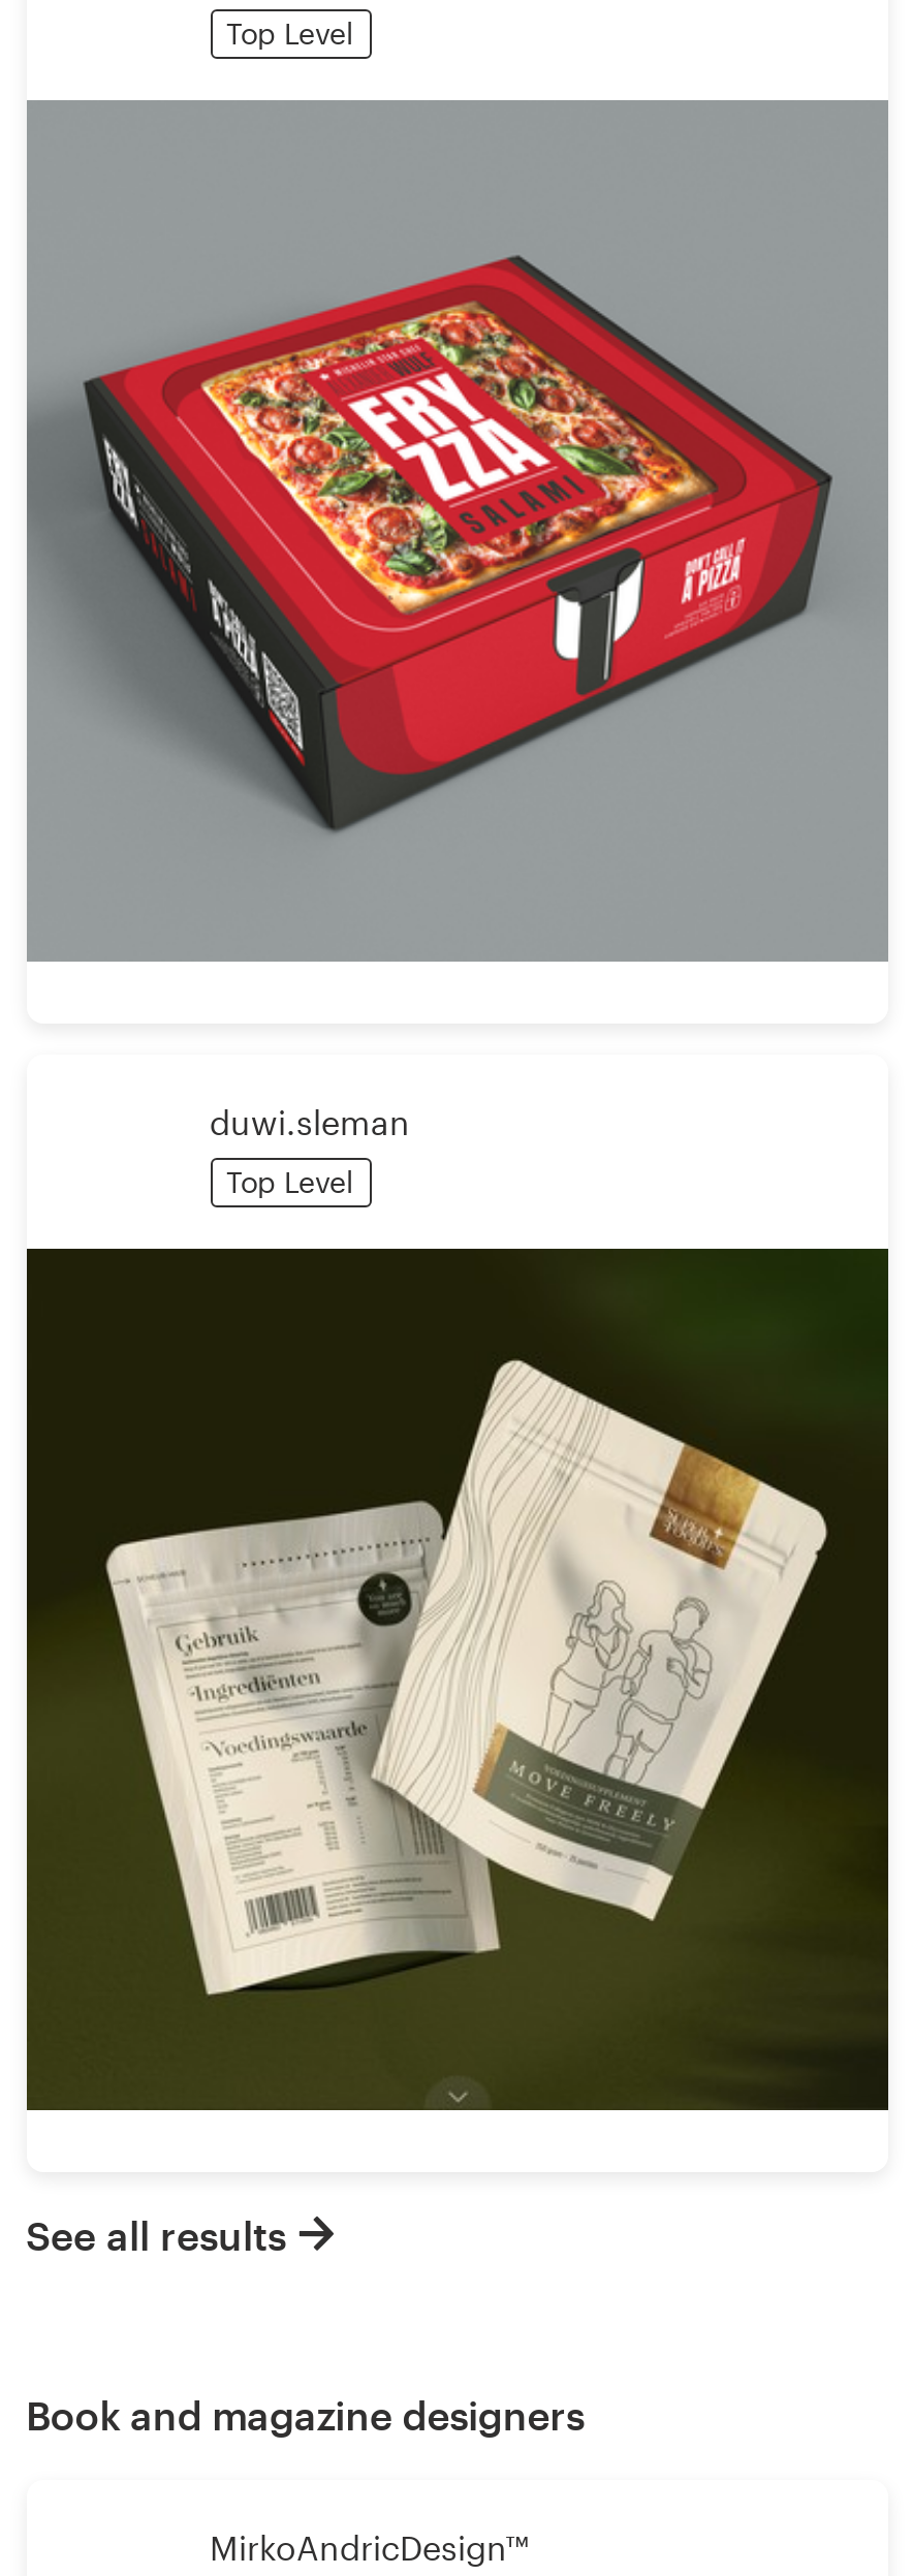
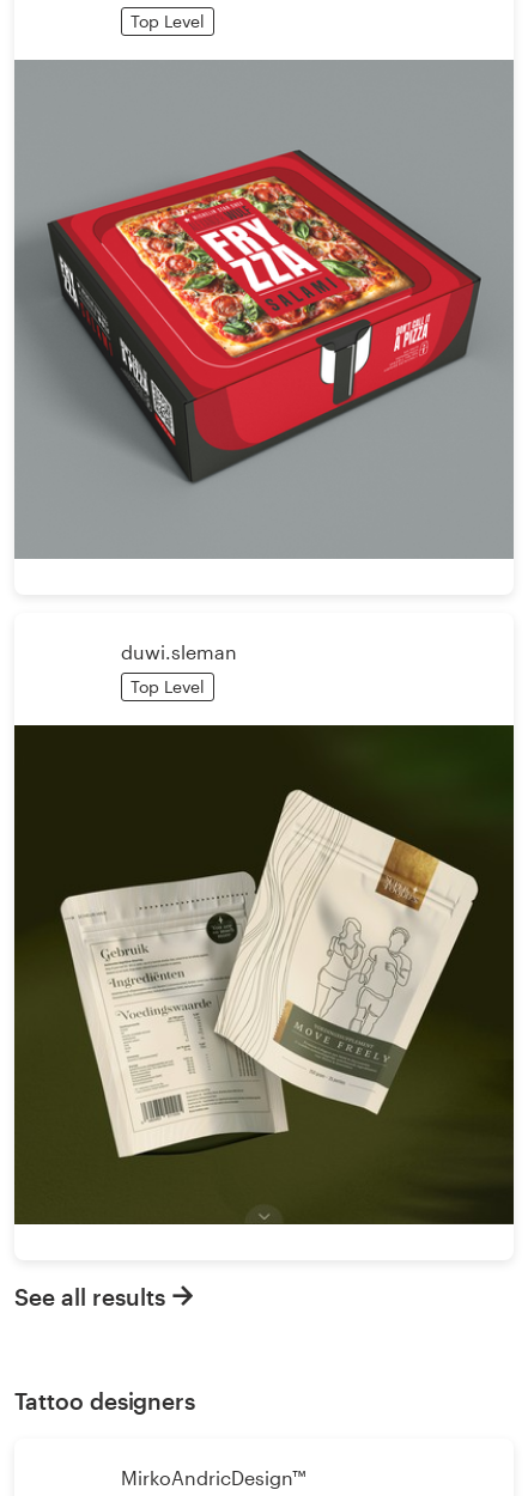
[26,2391,584,2439] Book and magazine designers -> [14,1387,195,1415] Tattoo designers

